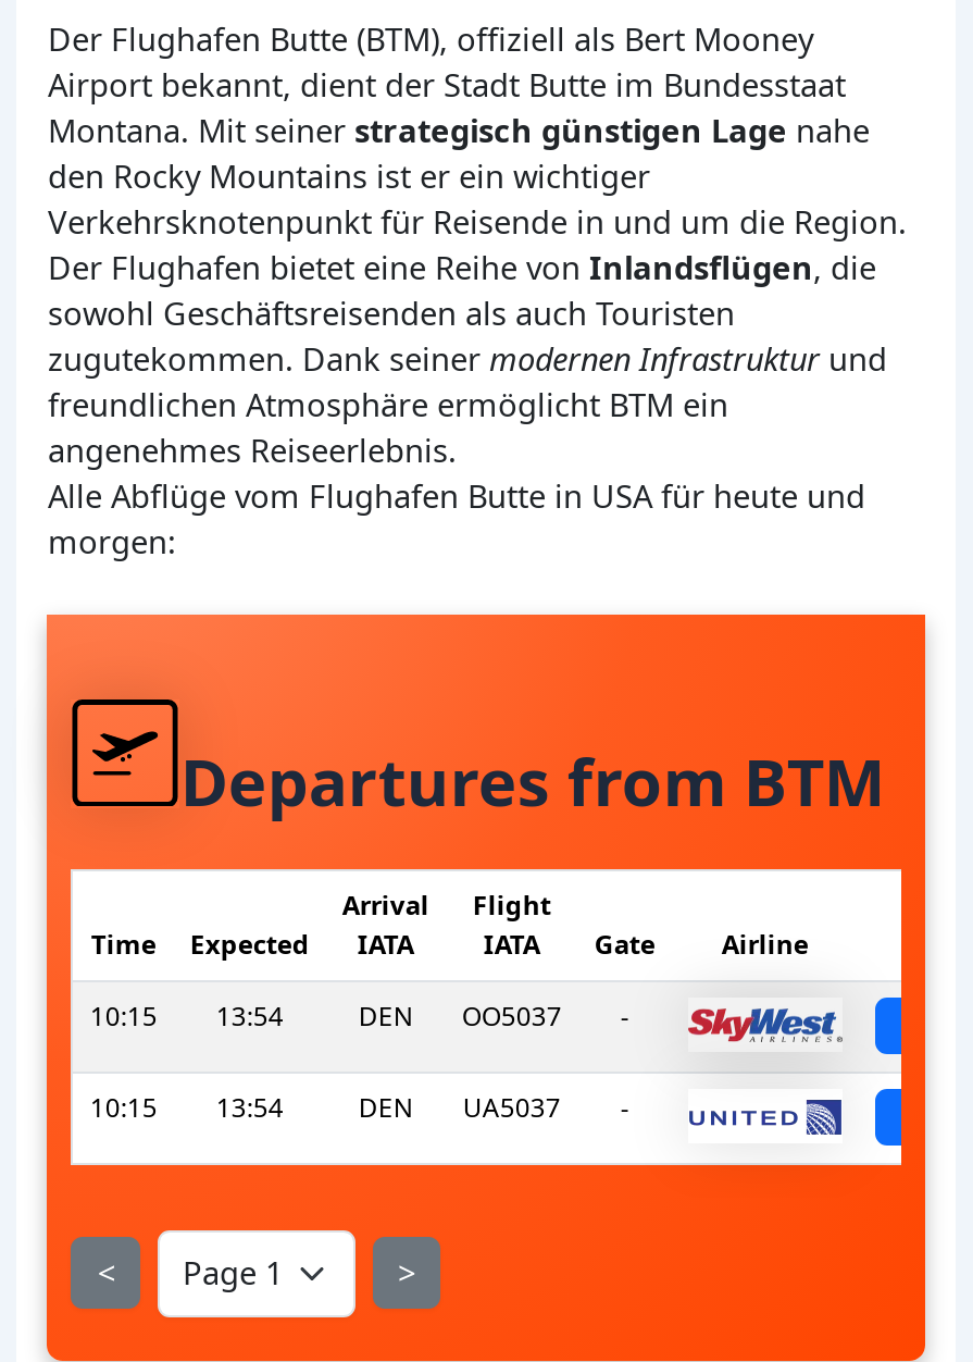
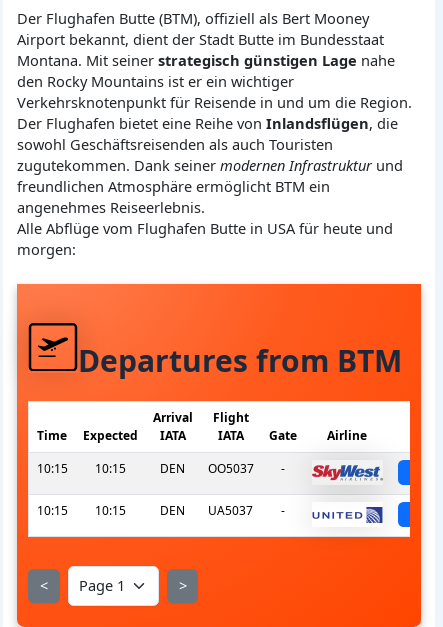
[90,998,284,1035] 10:15 13:54 -> [37,460,126,477] 10:15 10:15
[90,1090,284,1127] 10:15 13:54 -> [37,502,126,519] 10:15 10:15

